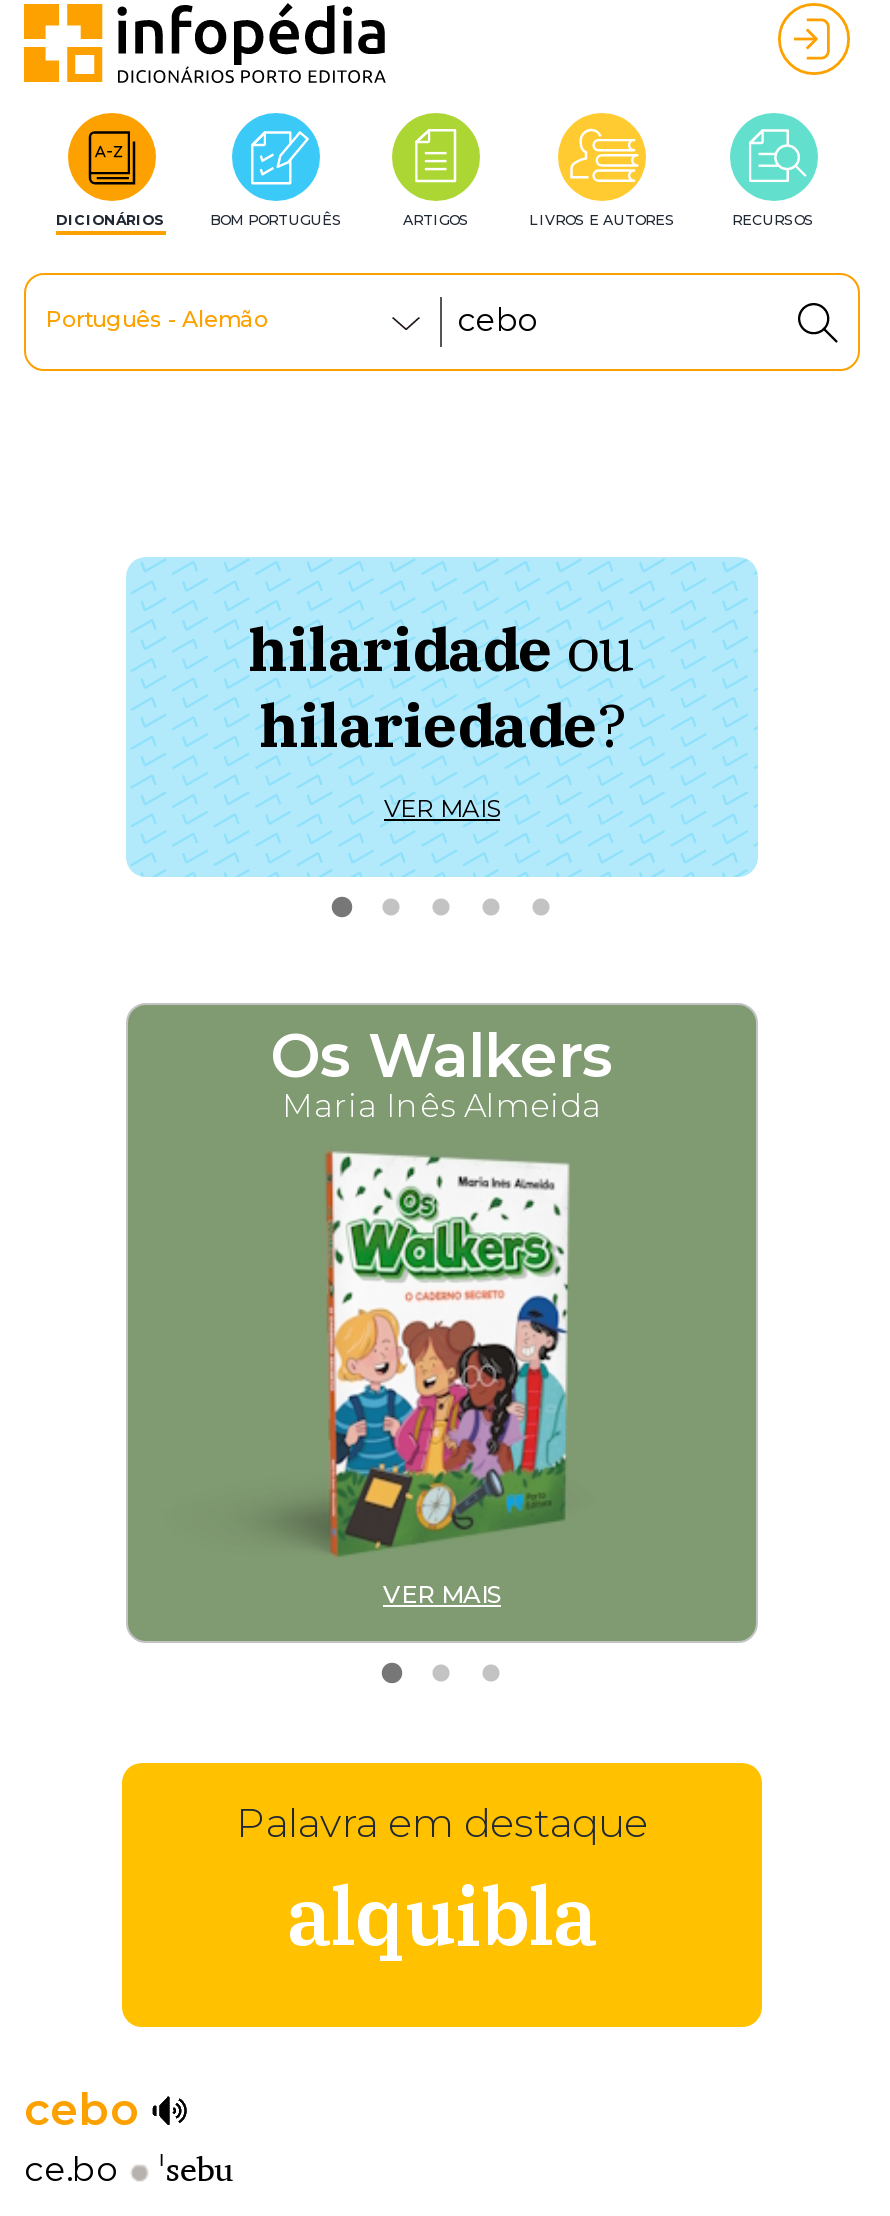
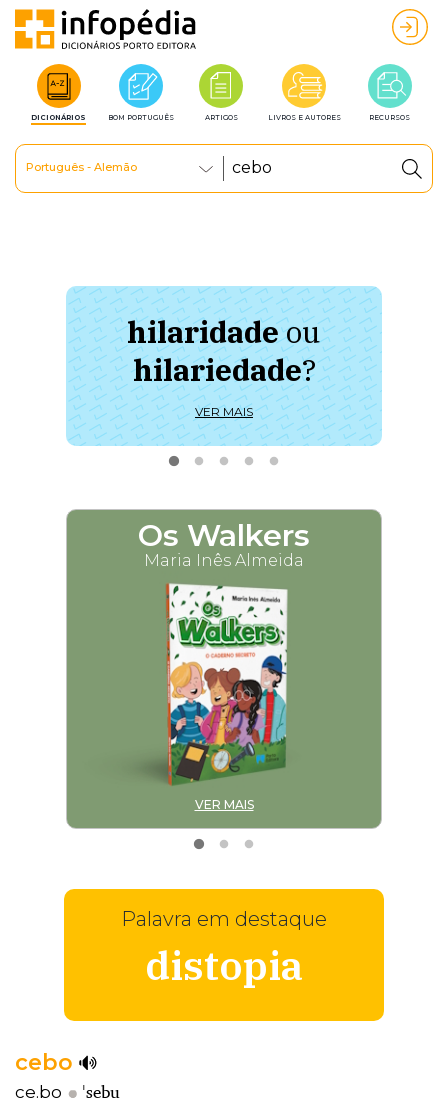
[287,1863,597,1967] alquibla -> [145,939,303,991] distopia

